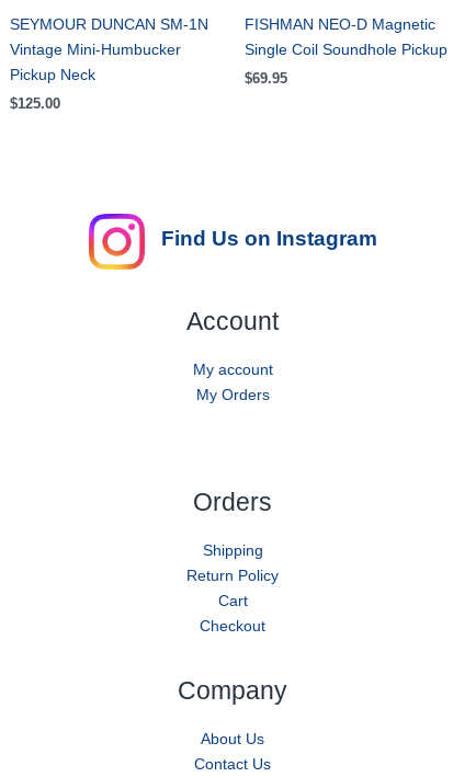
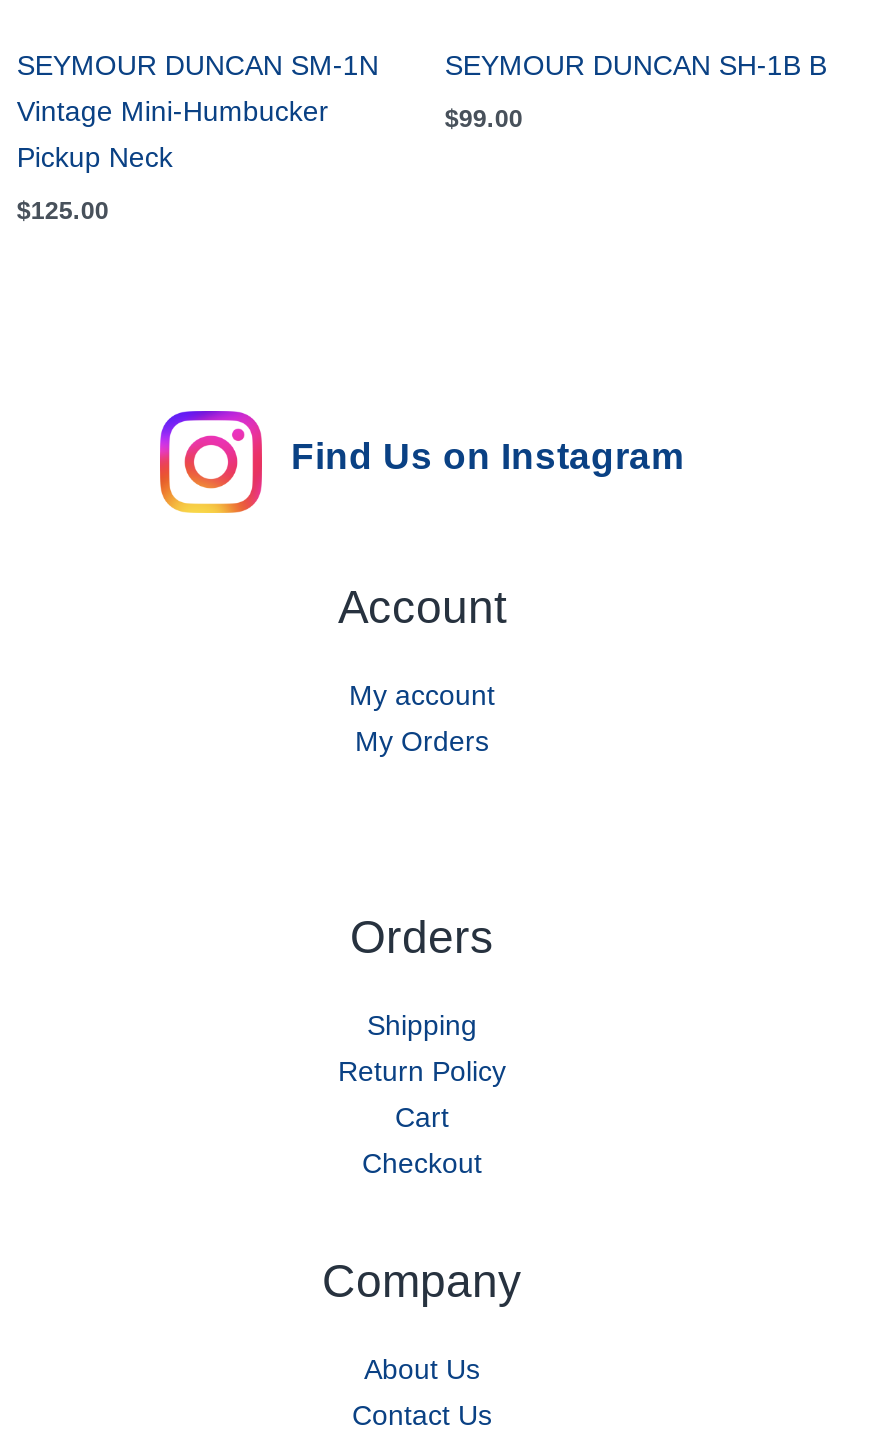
[245,15,448,58] FISHMAN NEO-D Magnetic | Single Coil Soundhole Pickup -> [445,48,827,80] SEYMOUR DUNCAN SH-1B B
[245,71,288,86] $69.95 -> [445,104,523,132] $99.00

